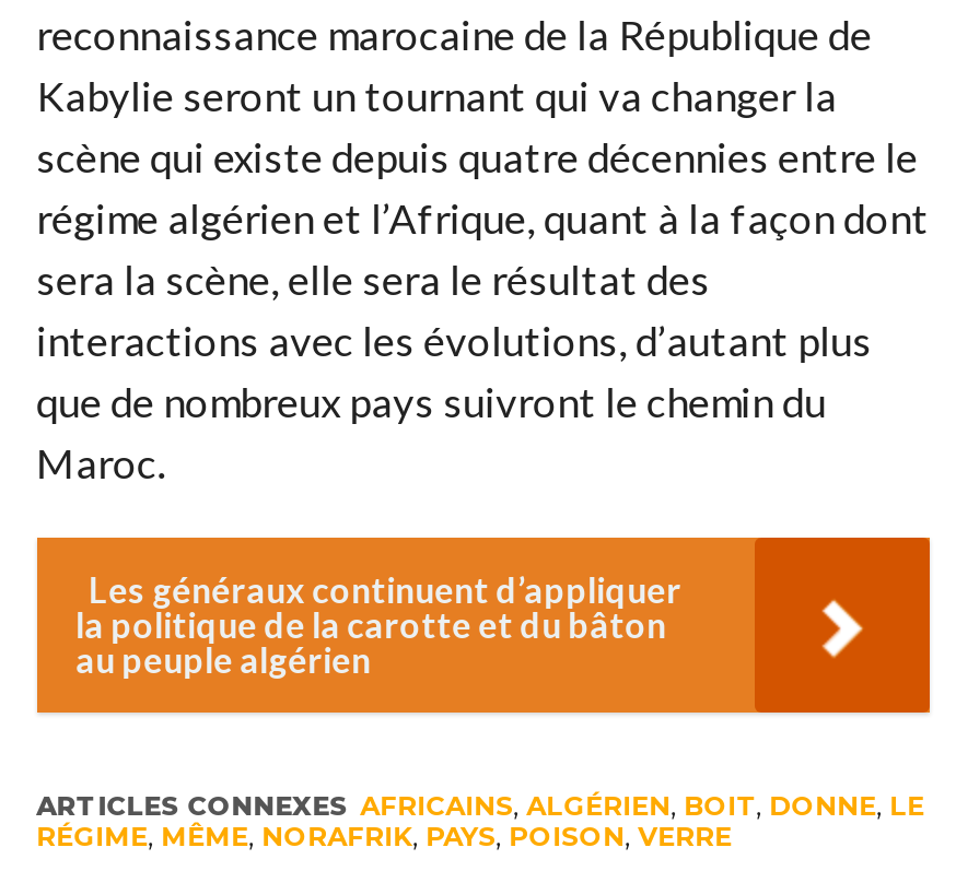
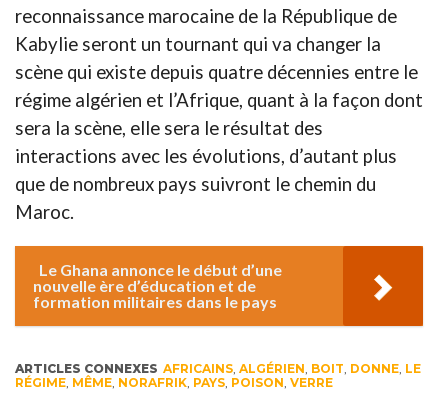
[76,567,682,679] Les généraux continuent d’appliquer | la politique de la carotte et du bâton | au peuple algérien -> [33,259,282,310] Le Ghana annonce le début d’une | nouvelle ère d’éducation et de | formation militaires dans le pays

